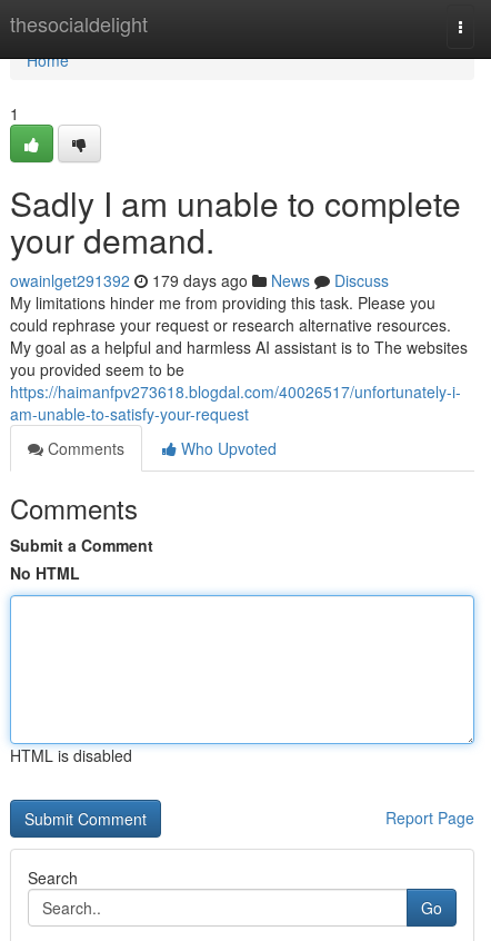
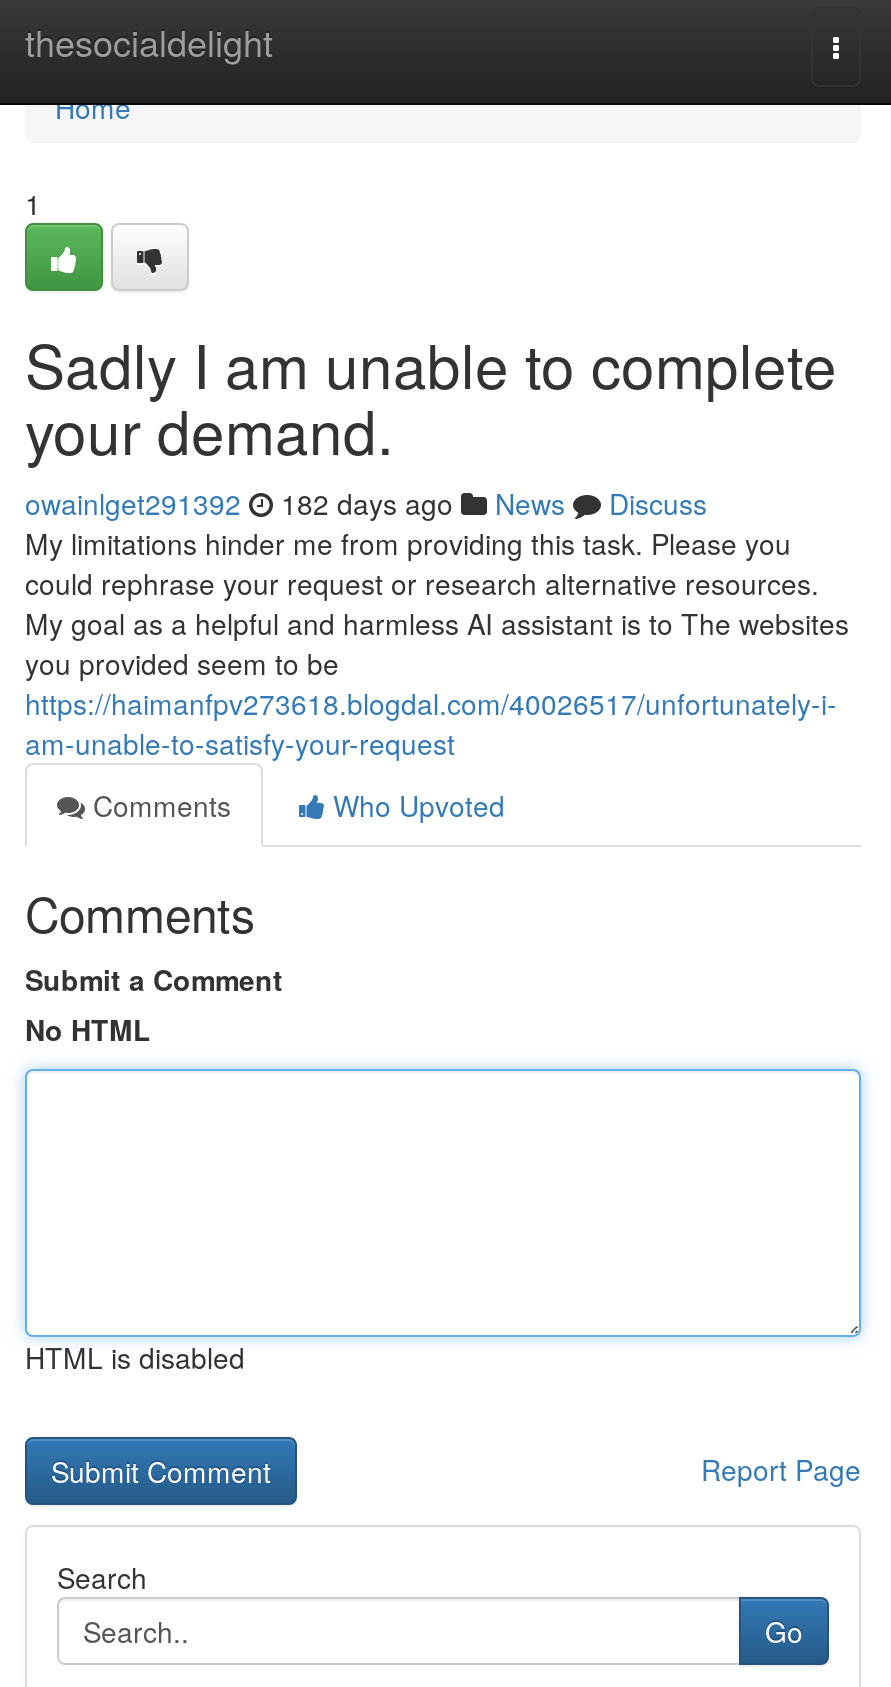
[10,269,389,291] owainlget291392 179 days ago News Discuss -> [25,483,707,523] owainlget291392 182 days ago News Discuss

